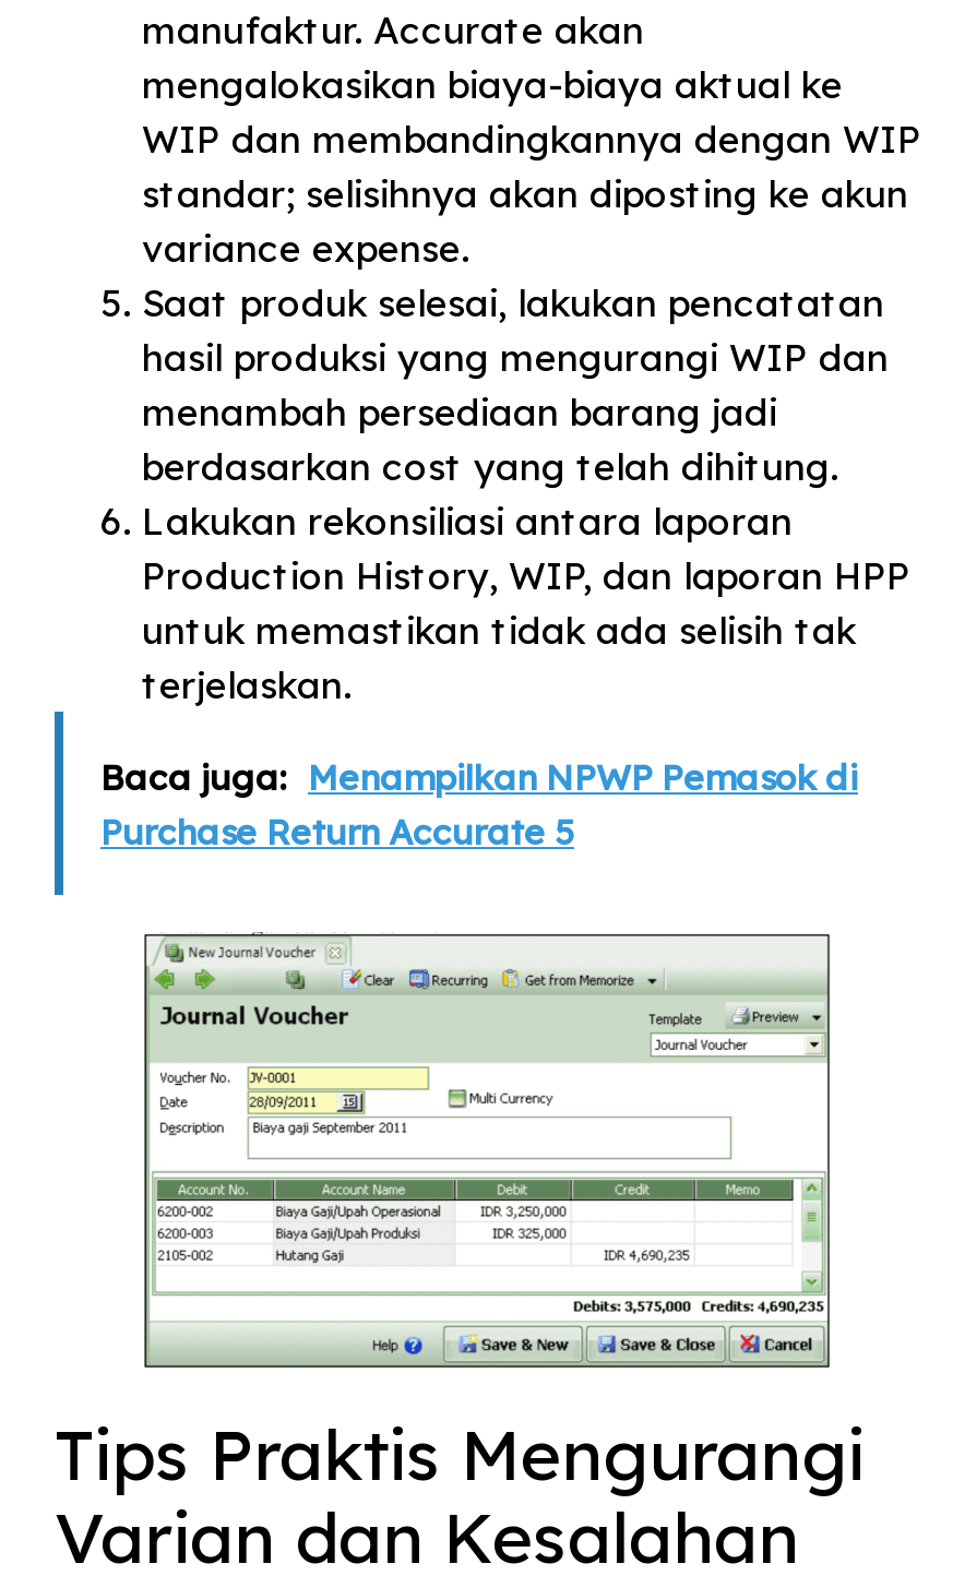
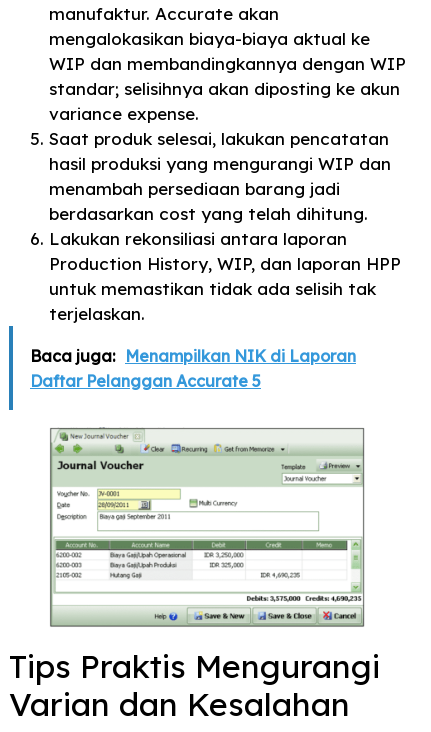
[100,754,858,798] Baca juga: Menampilkan NPWP Pemasok di -> [30,345,356,365] Baca juga: Menampilkan NIK di Laporan
[100,809,574,852] Purchase Return Accurate 5 -> [30,370,261,390] Daftar Pelanggan Accurate 5

